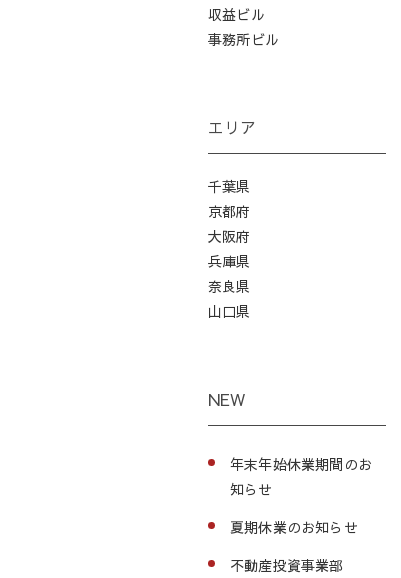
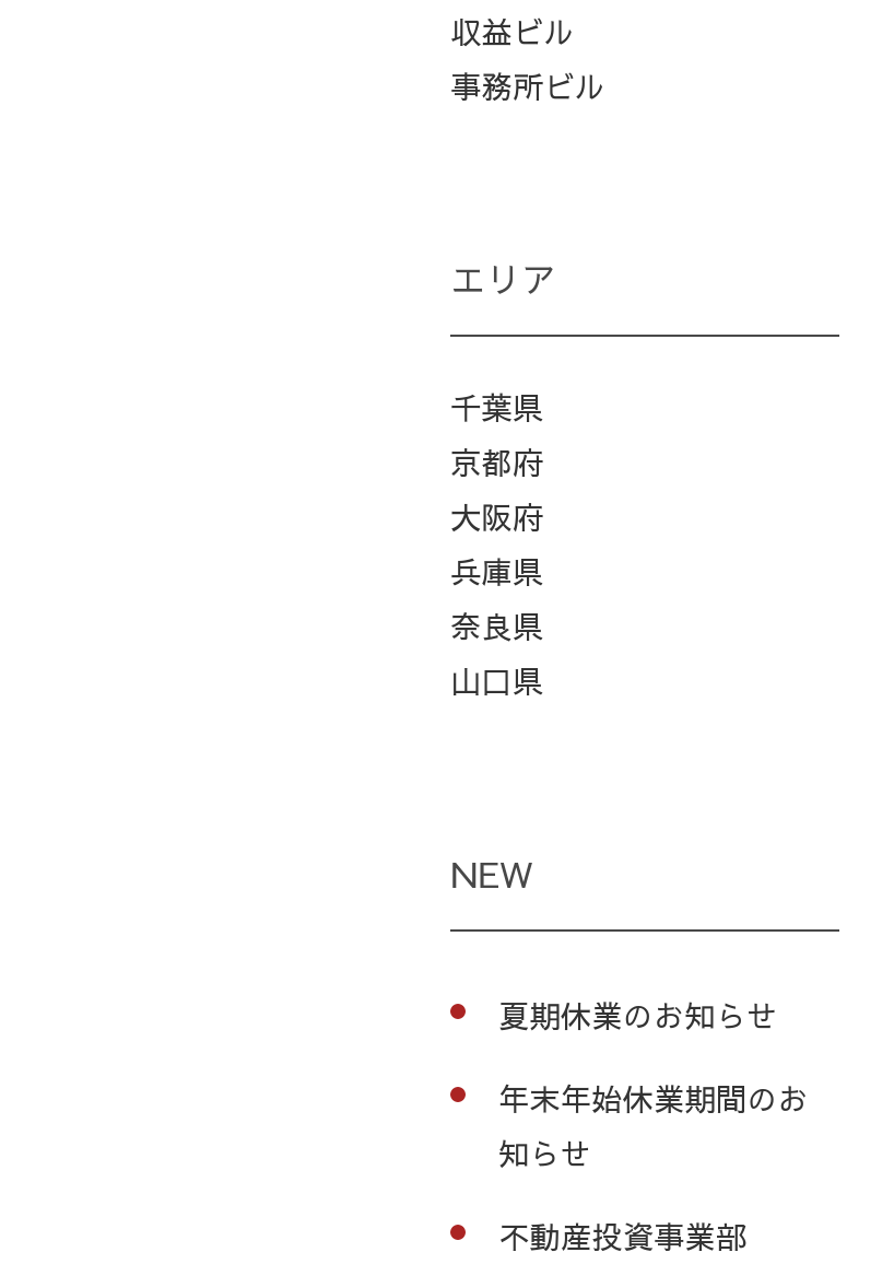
moved [230,454,372,499] -> [499,1076,809,1174]: 年末年始休業期間のお | 知らせ
moved [230,517,358,537] -> [499,993,778,1037]: 夏期休業のお知らせ

